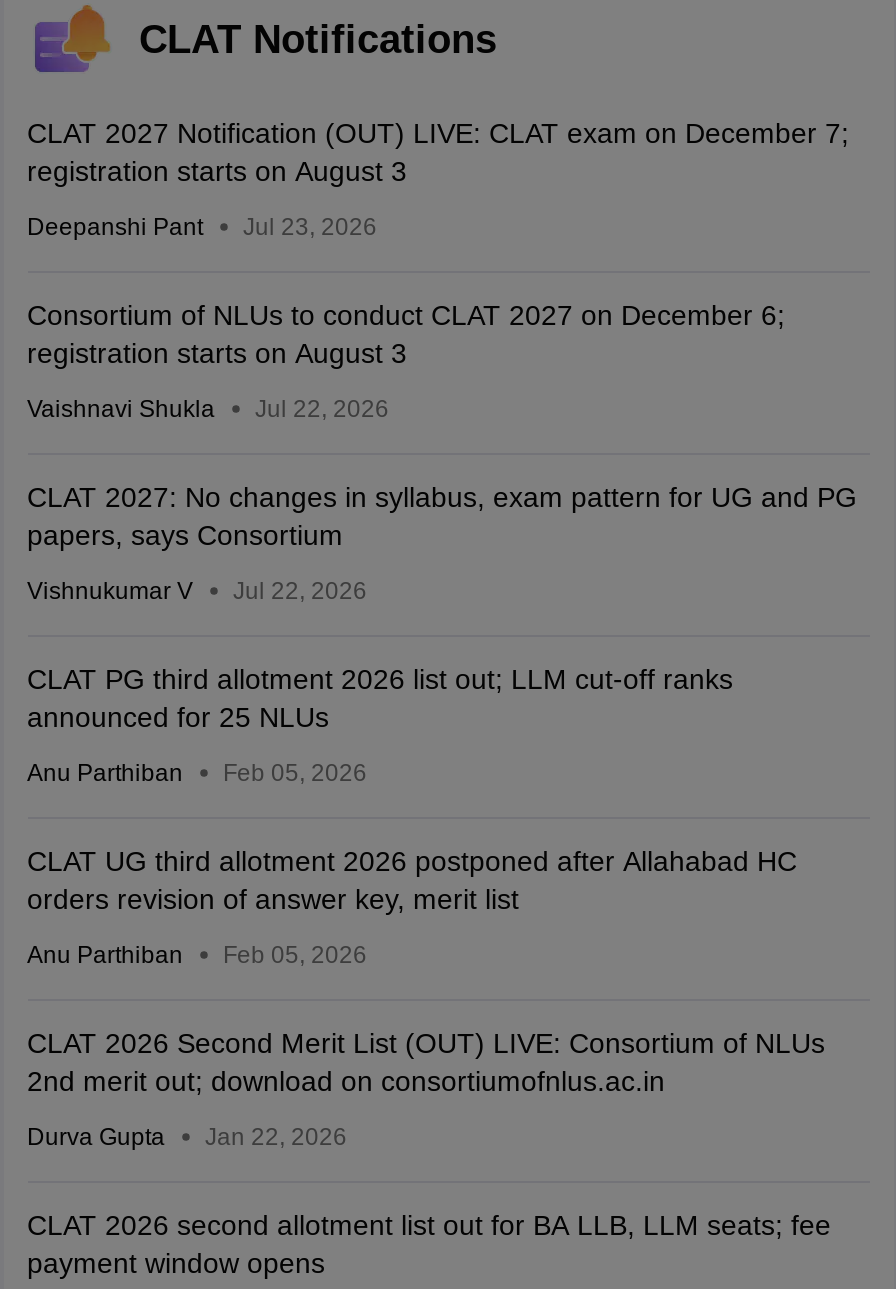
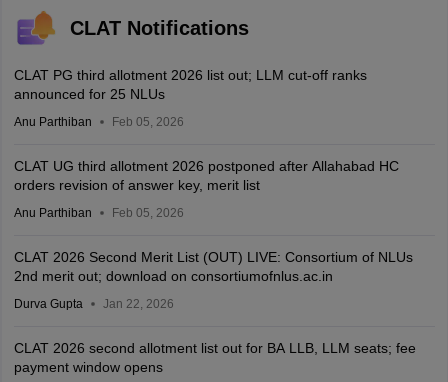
[27,117,857,605] CLAT 2027 Notification (OUT) LIVE: CLAT exam on December 7; | registration starts on August 3 | Deepanshi Pant | Jul 23, 2026 | Consortium of NLUs to conduct CLAT 2027 on December 6; | registration starts on August 3 | Vaishnavi Shukla | Jul 22, 2026 | CLAT 2027: No changes in syllabus, exam pattern for UG and PG | papers, says Consortium | Vishnukumar V | Jul 22, 2026 -> none

